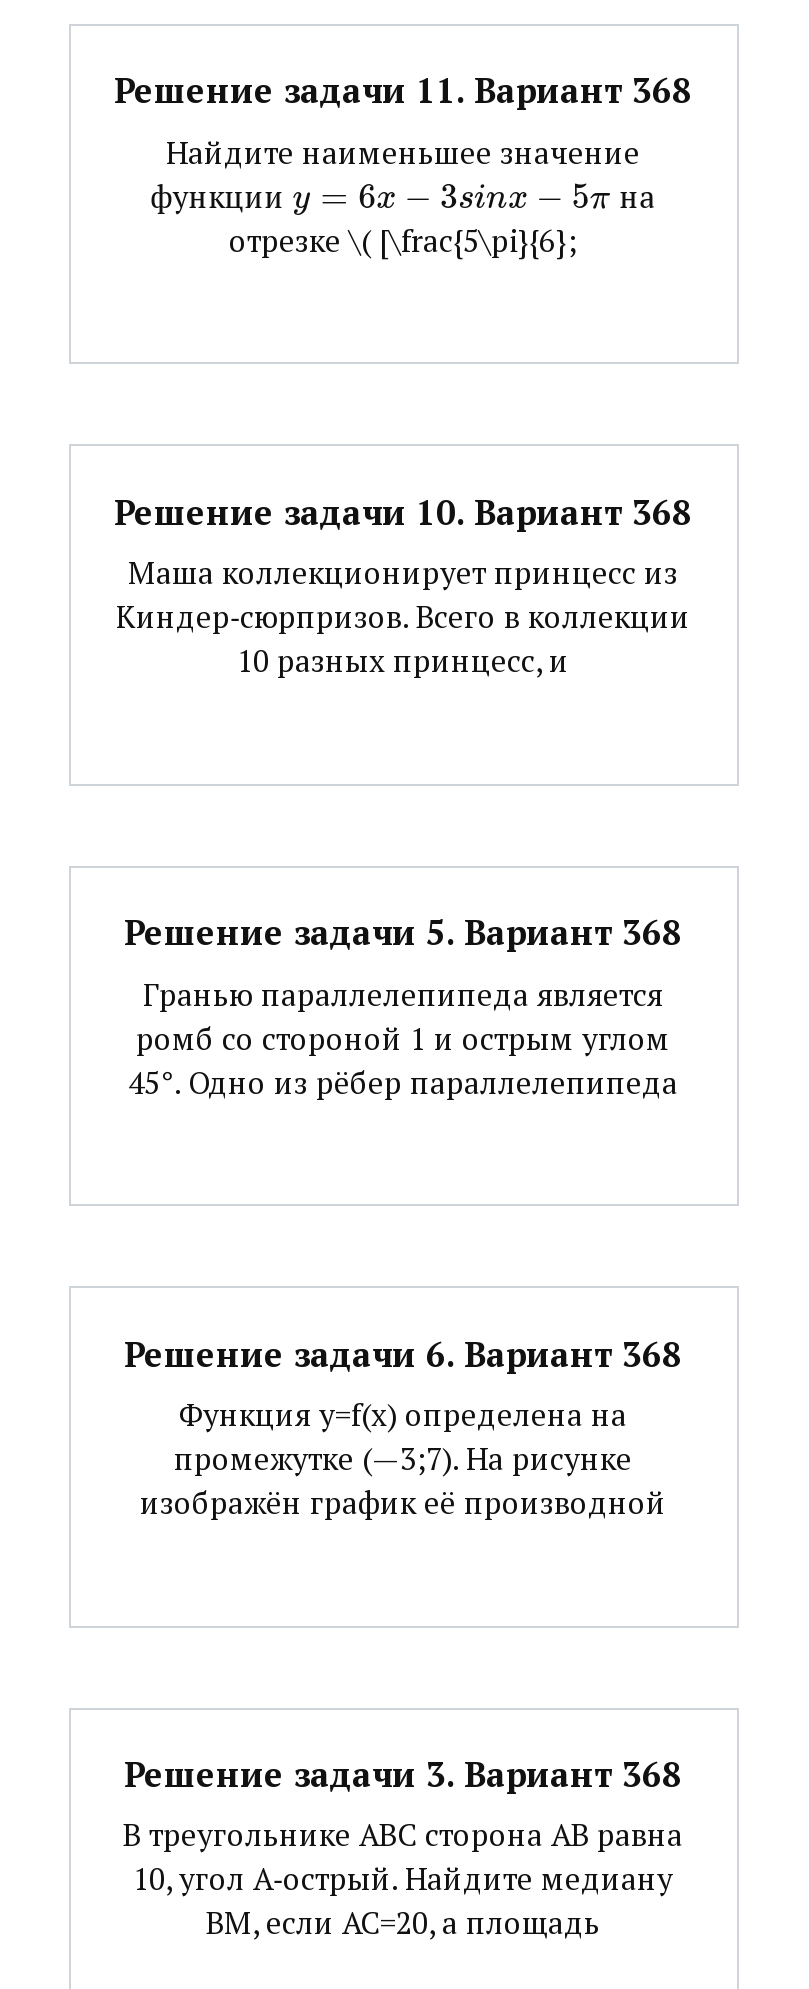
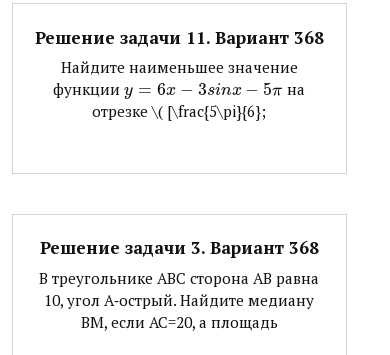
[114,489,692,680] Решение задачи 10. Вариант 368 | Маша коллекционирует принцесс из | Киндер‐сюрпризов. Всего в коллекции | 10 разных принцесс, и -> none
[124,909,682,1101] Решение задачи 5. Вариант 368 | Гранью параллелепипеда является | ромб со стороной 1 и острым углом | 45°. Одно из рёбер параллелепипеда -> none
[124,1330,682,1522] Решение задачи 6. Вариант 368 | Функция y=f(x) определена на | промежутке (—3;7). На рисунке | изображён график её производной -> none

